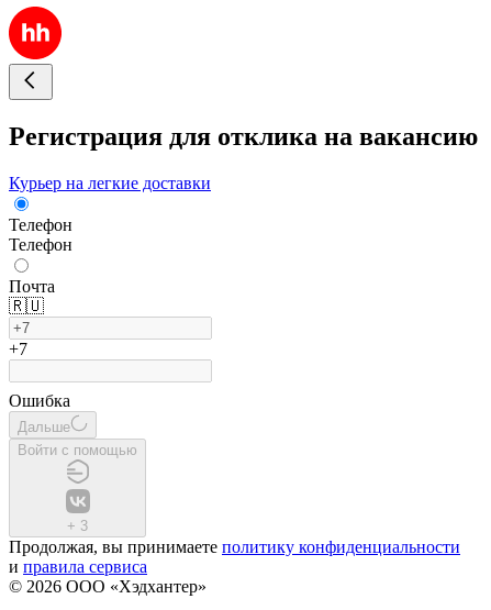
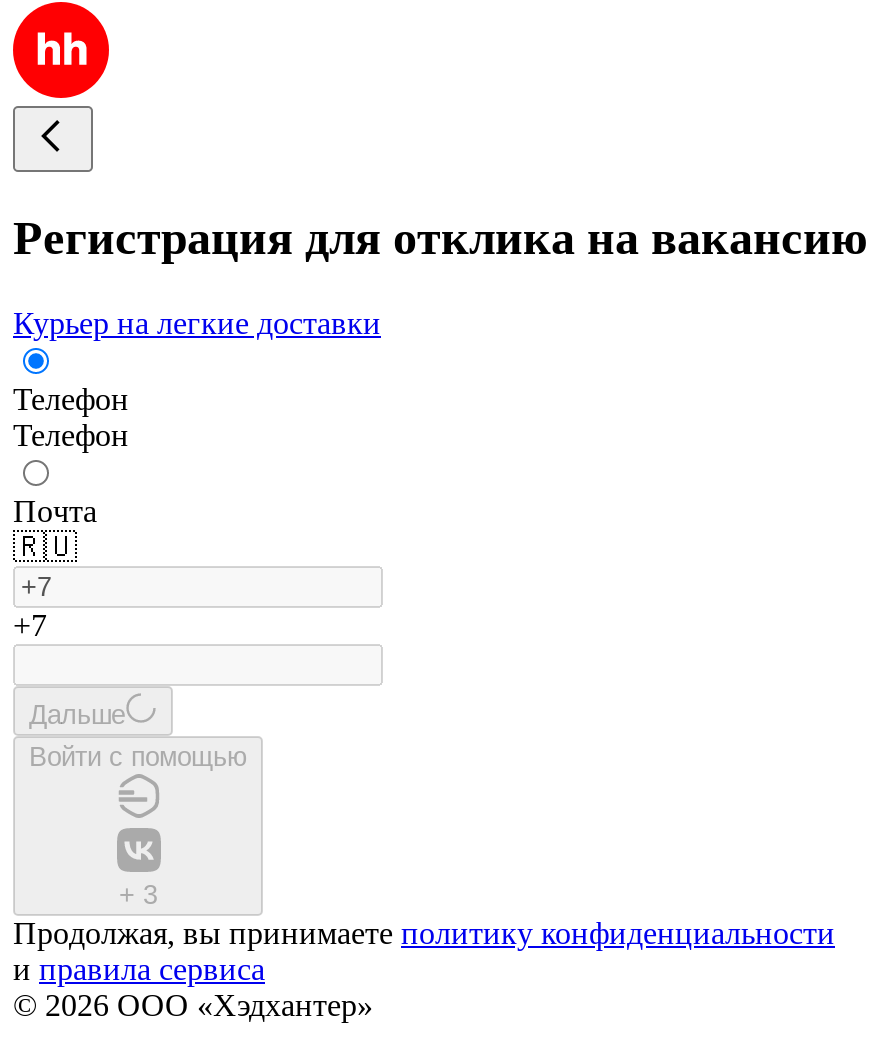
[9,391,70,410] Ошибка -> none

